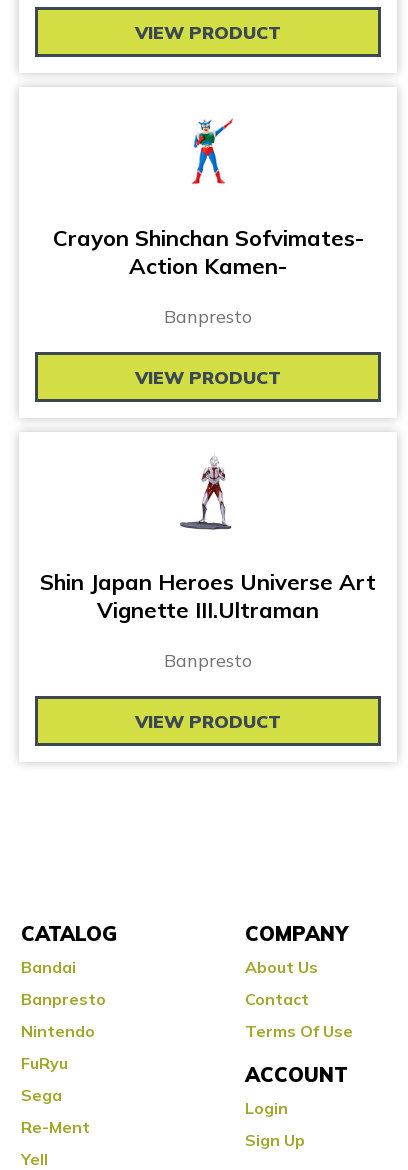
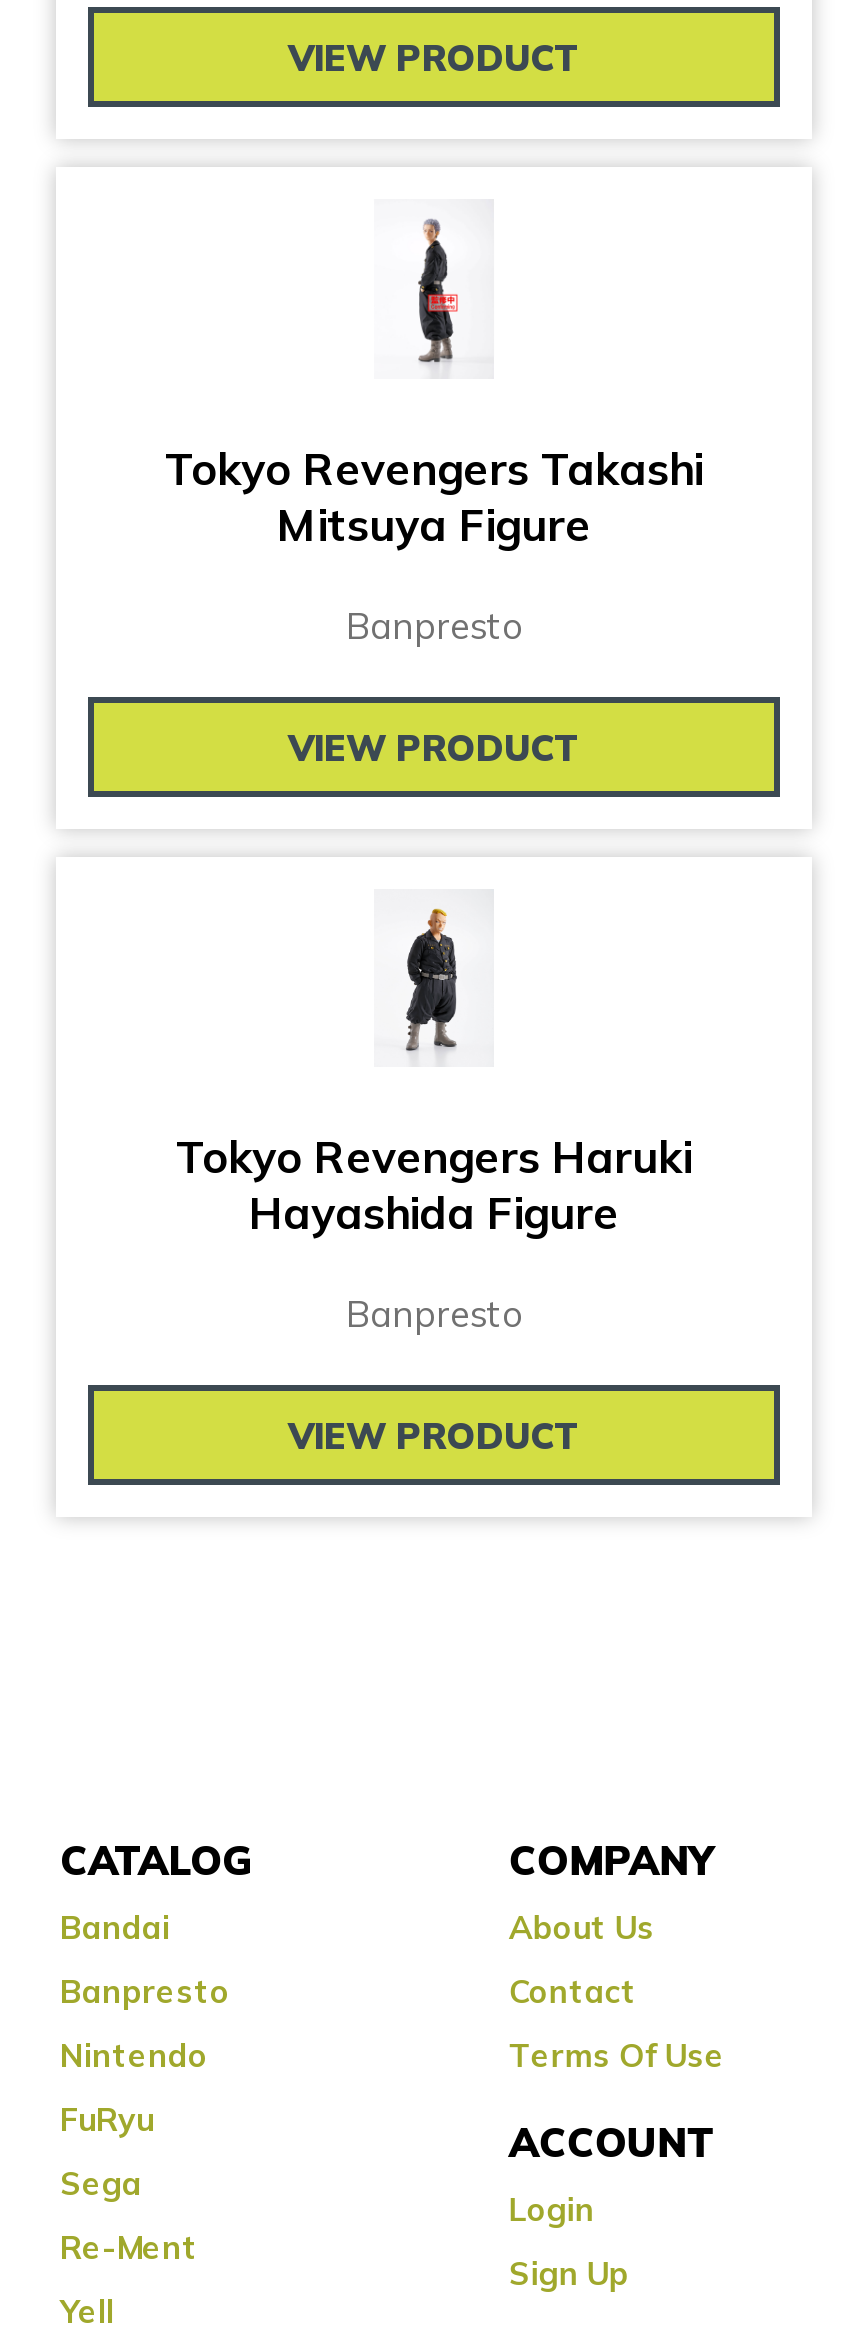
[52,113,363,280] [image] | Crayon Shinchan Sofvimates- | Action Kamen- -> [165,217,703,552] [image] | Tokyo Revengers Takashi | Mitsuya Figure
[40,457,376,624] [image] | Shin Japan Heroes Universe Art | Vignette III.Ultraman -> [176,907,692,1242] [image] | Tokyo Revengers Haruki | Hayashida Figure

